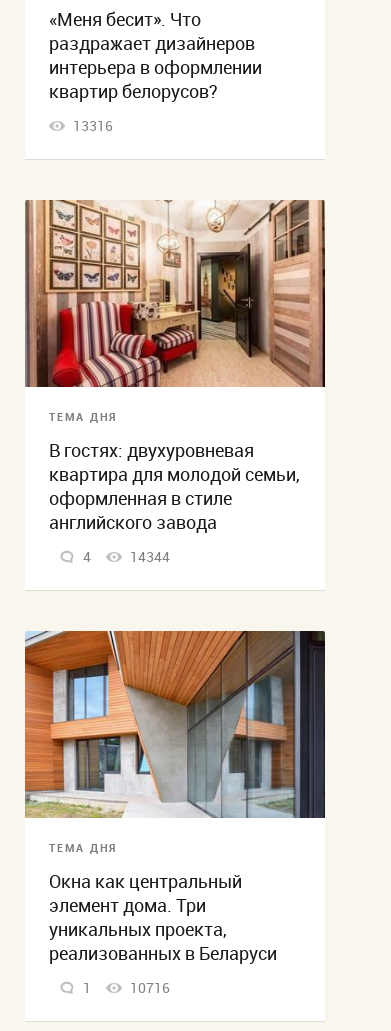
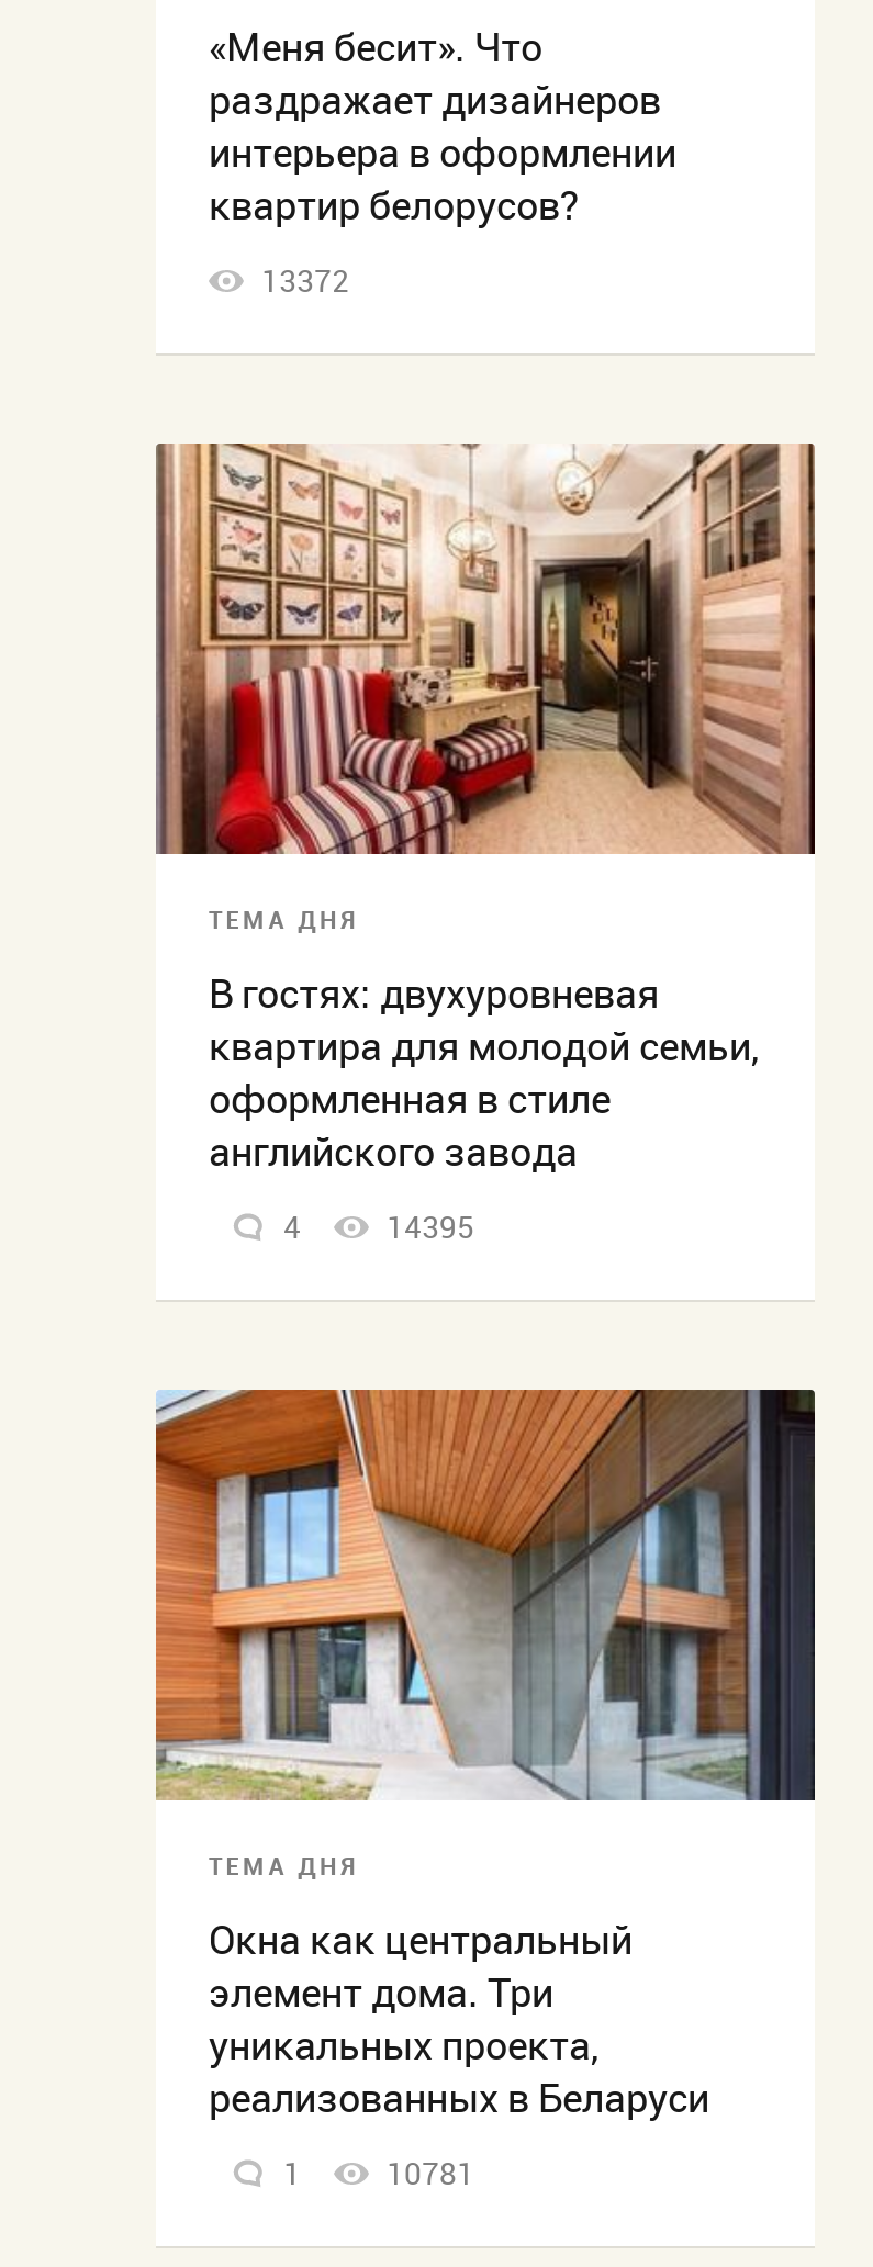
[73,118,113,134] 13316 -> [261,263,349,299] 13372
[130,549,170,565] 14344 -> [387,1210,474,1245] 14395
[130,980,170,996] 10716 -> [387,2156,474,2191] 10781

